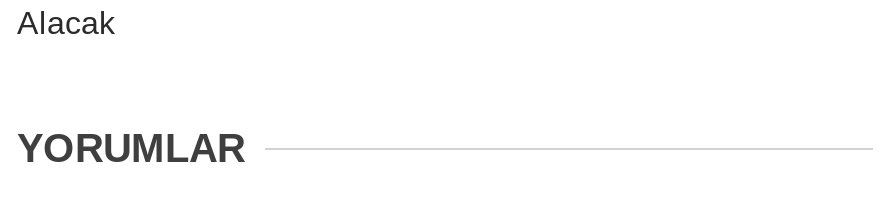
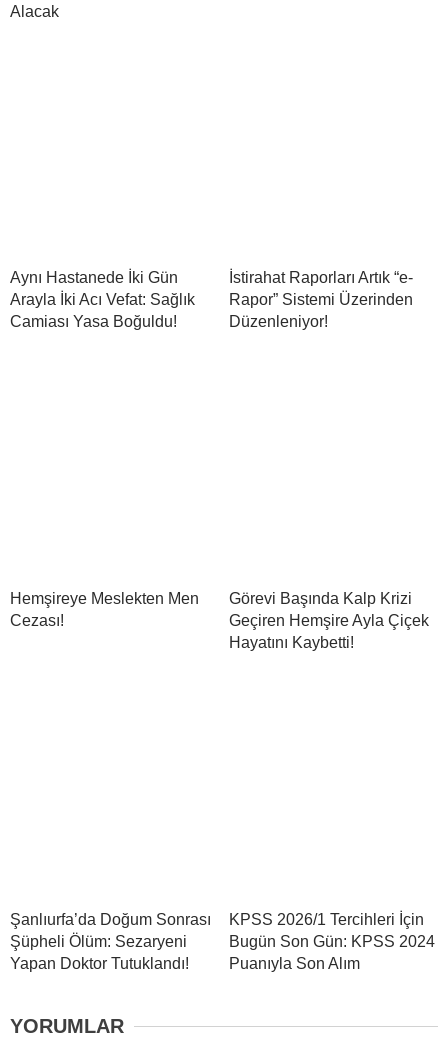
none -> [10,269,195,330] Aynı Hastanede İki Gün | Arayla İki Acı Vefat: Sağlık | Camiası Yasa Boğuldu!
none -> [10,590,199,629] Hemşireye Meslekten Men | Cezası!
none -> [10,911,211,972] Şanlıurfa’da Doğum Sonrası | Şüpheli Ölüm: Sezaryeni | Yapan Doktor Tutuklandı!
none -> [229,269,413,330] İstirahat Raporları Artık “e- | Rapor” Sistemi Üzerinden | Düzenleniyor!
none -> [229,590,429,651] Görevi Başında Kalp Krizi | Geçiren Hemşire Ayla Çiçek | Hayatını Kaybetti!
none -> [229,911,435,972] KPSS 2026/1 Tercihleri İçin | Bugün Son Gün: KPSS 2024 | Puanıyla Son Alım

